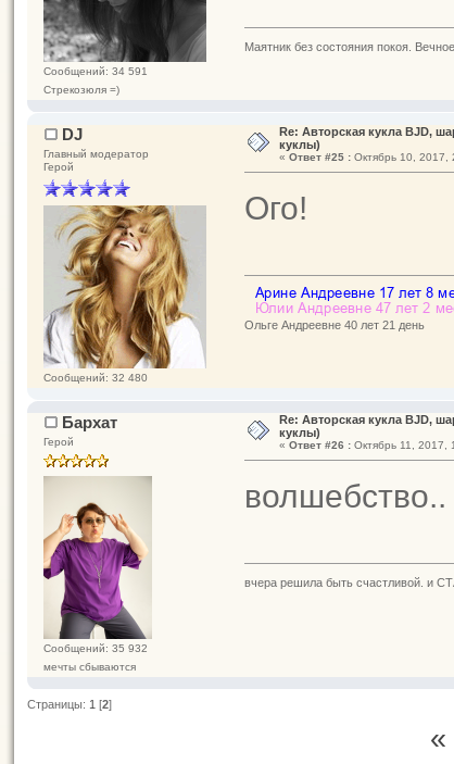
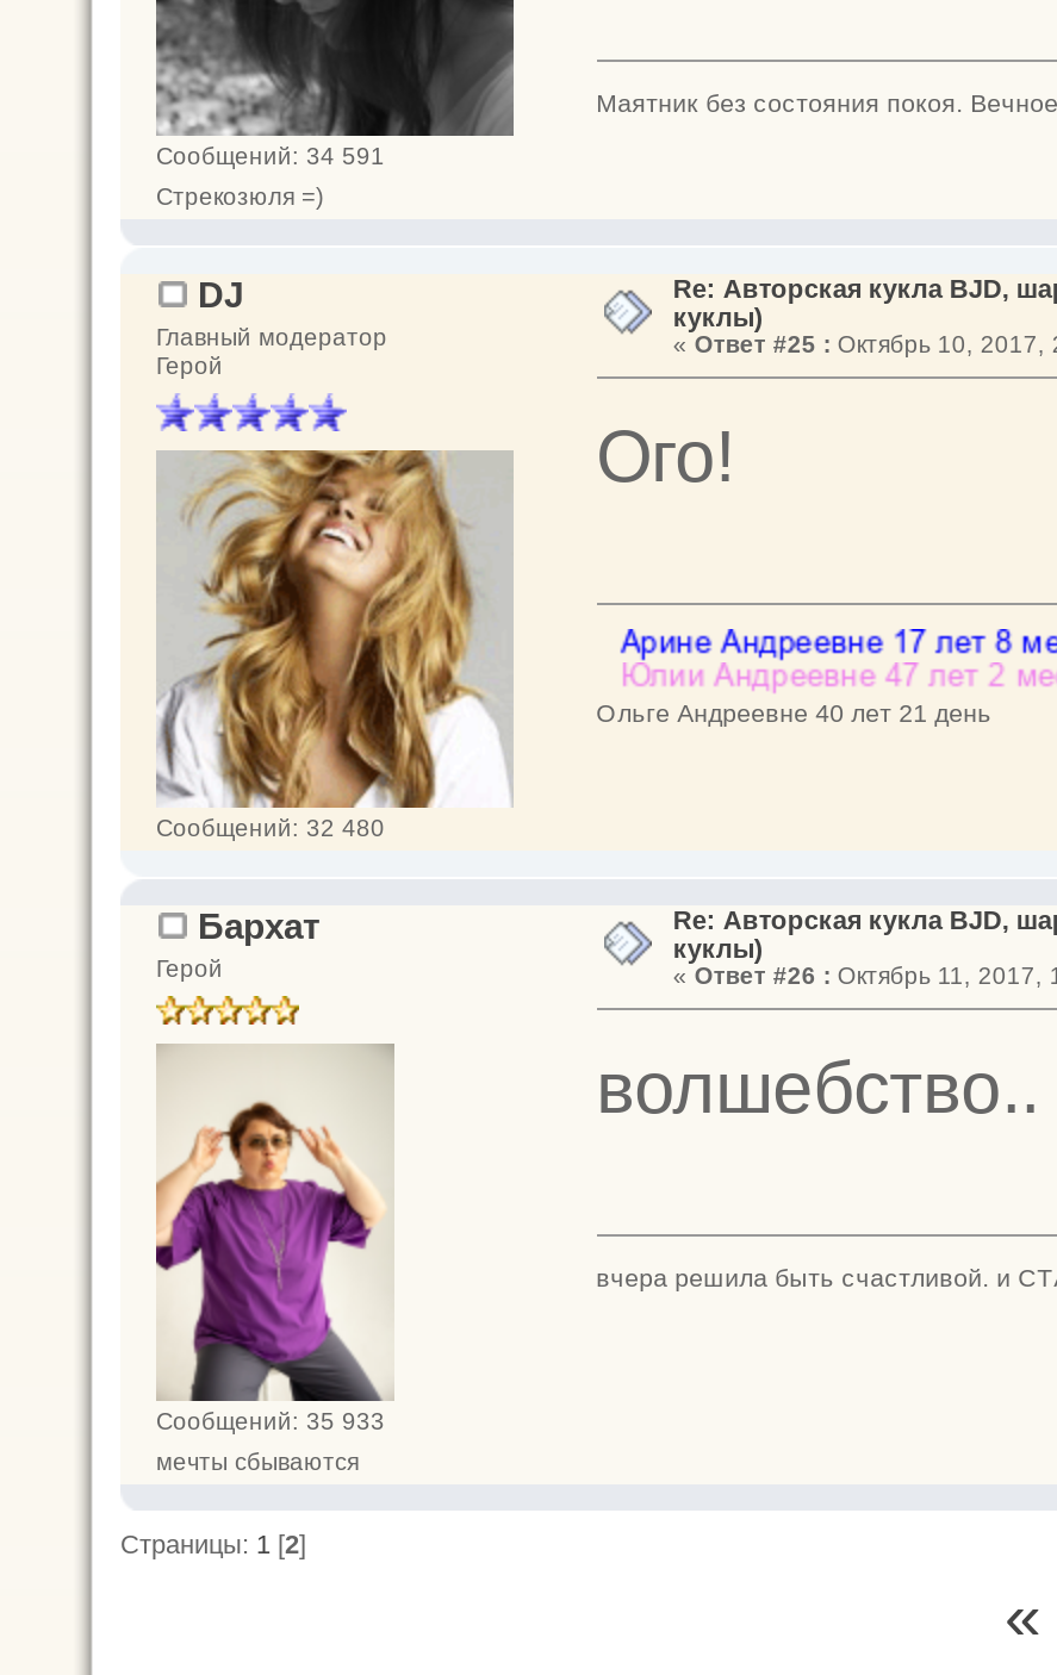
[43,642,148,654] Сообщений: 35 932 -> [156,1408,385,1434] Сообщений: 35 933

